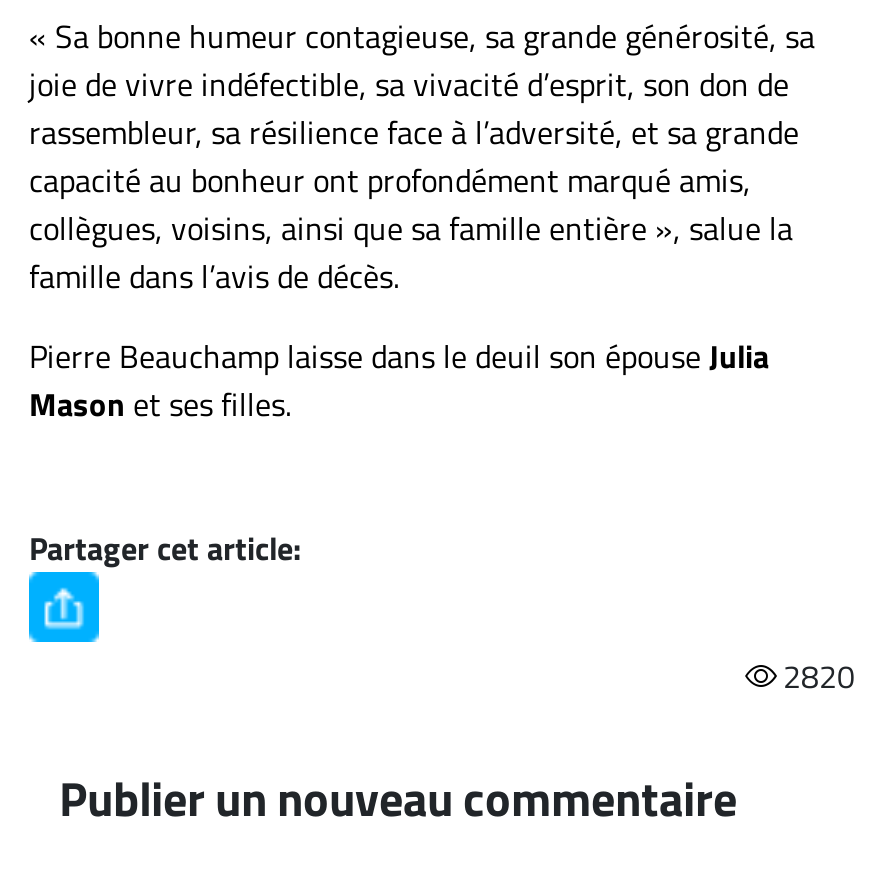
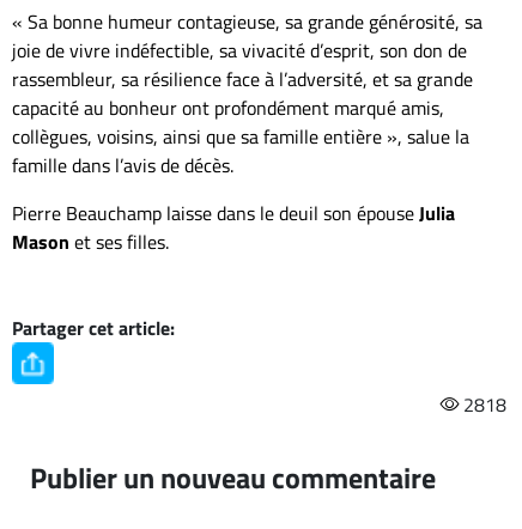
[775,651,855,699] 2820 -> [459,390,506,418] 2818

